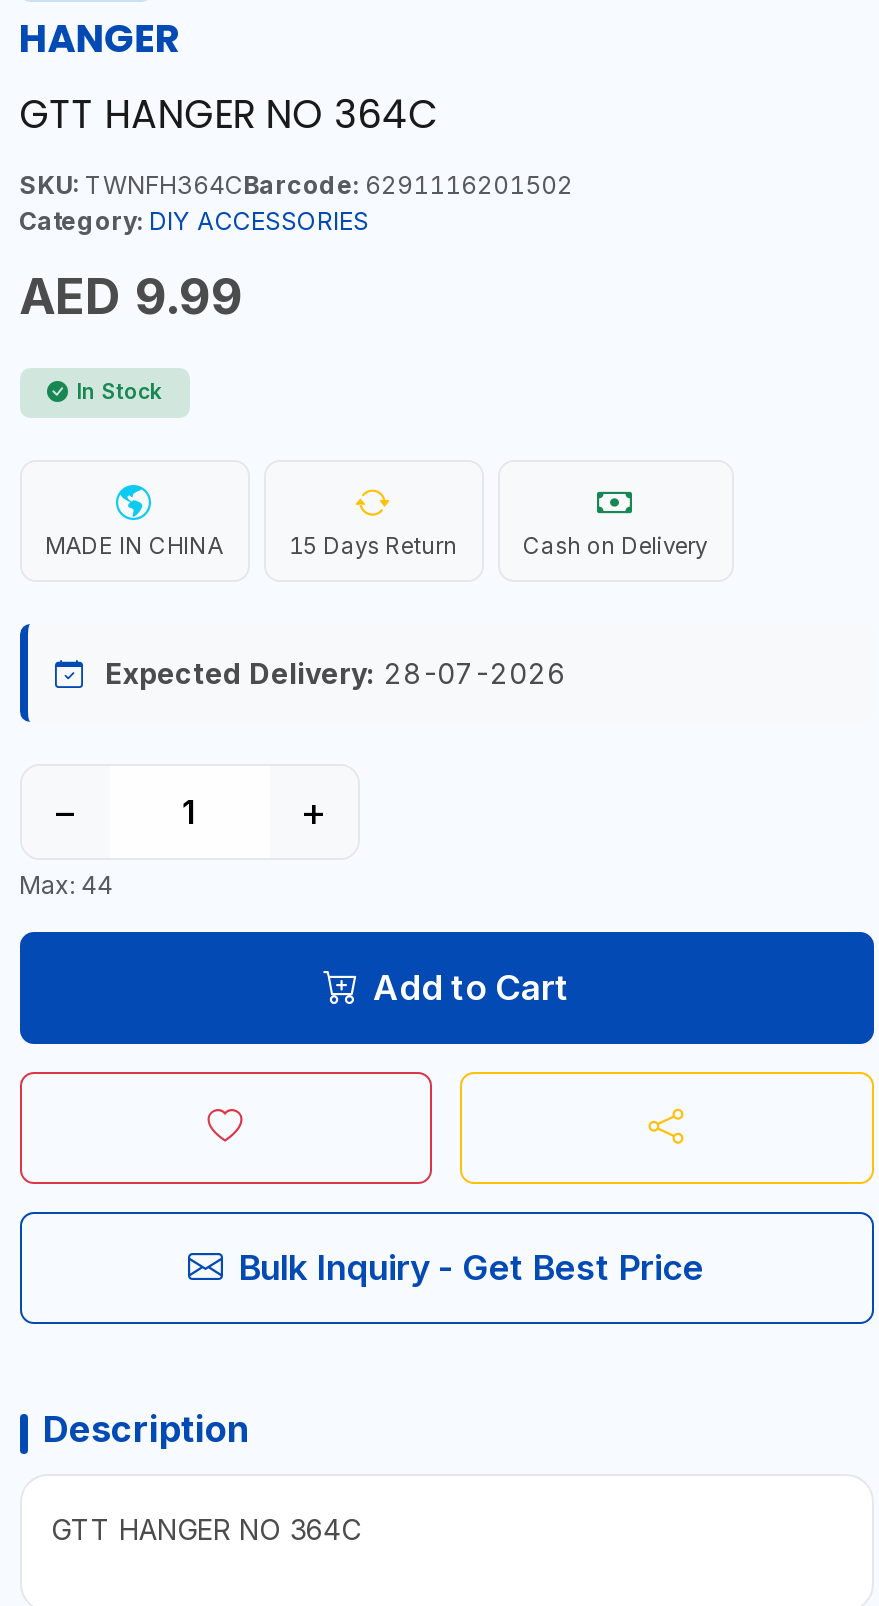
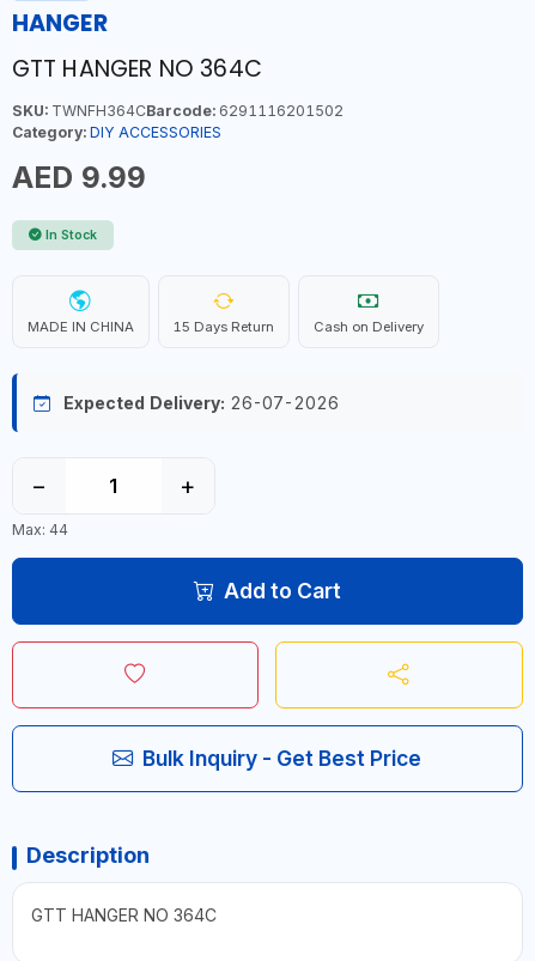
[105,656,565,690] Expected Delivery: 28-07-2026 -> [63,393,338,413] Expected Delivery: 26-07-2026

